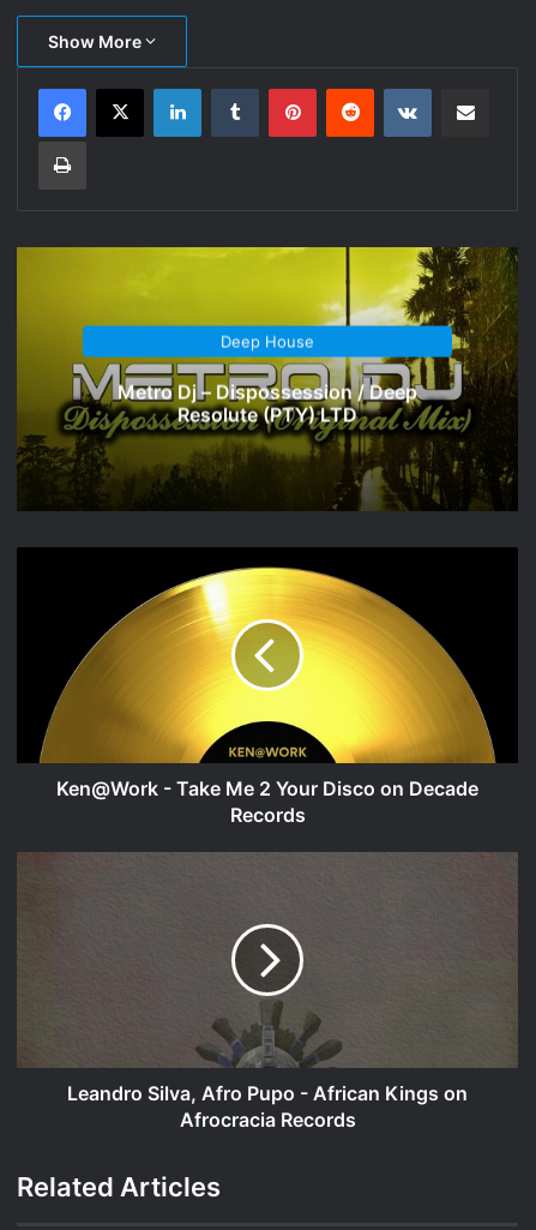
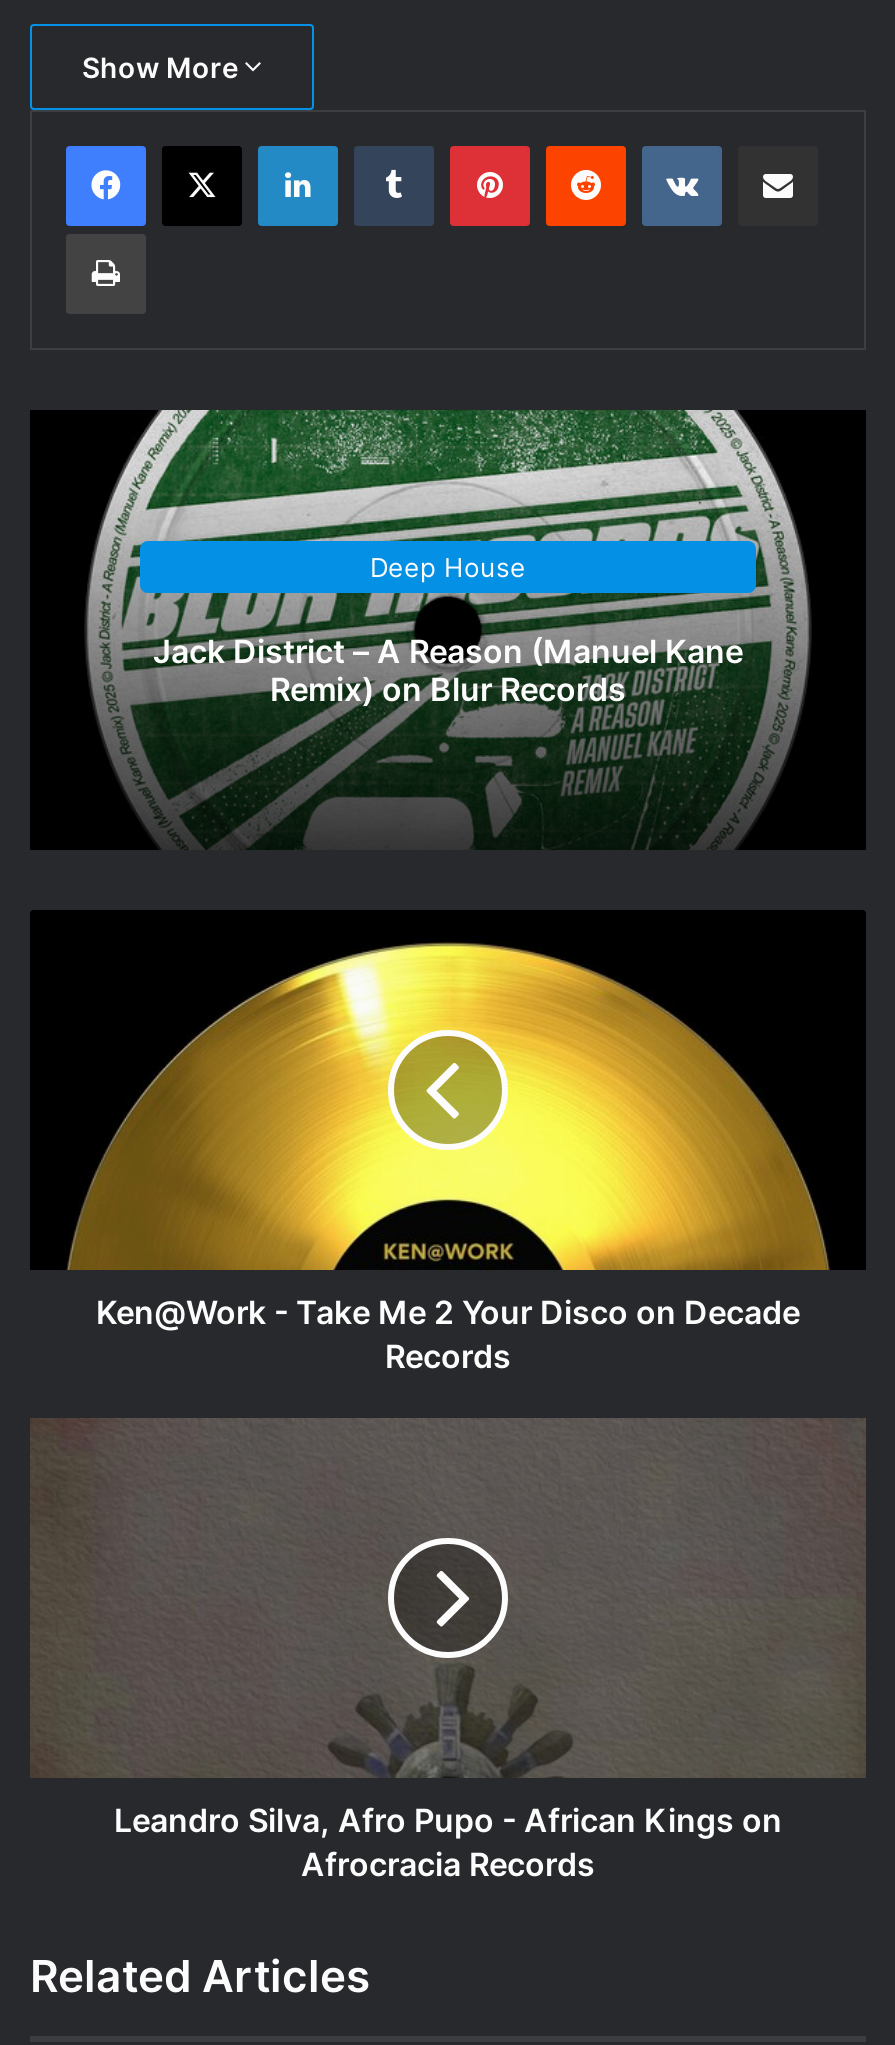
[16,246,517,511] [image] | Metro Dj – Dispossession / Deep | Resolute (PTY) LTD -> [30,408,866,848] [image] | Jack District – A Reason (Manuel Kane | Remix) on Blur Records

